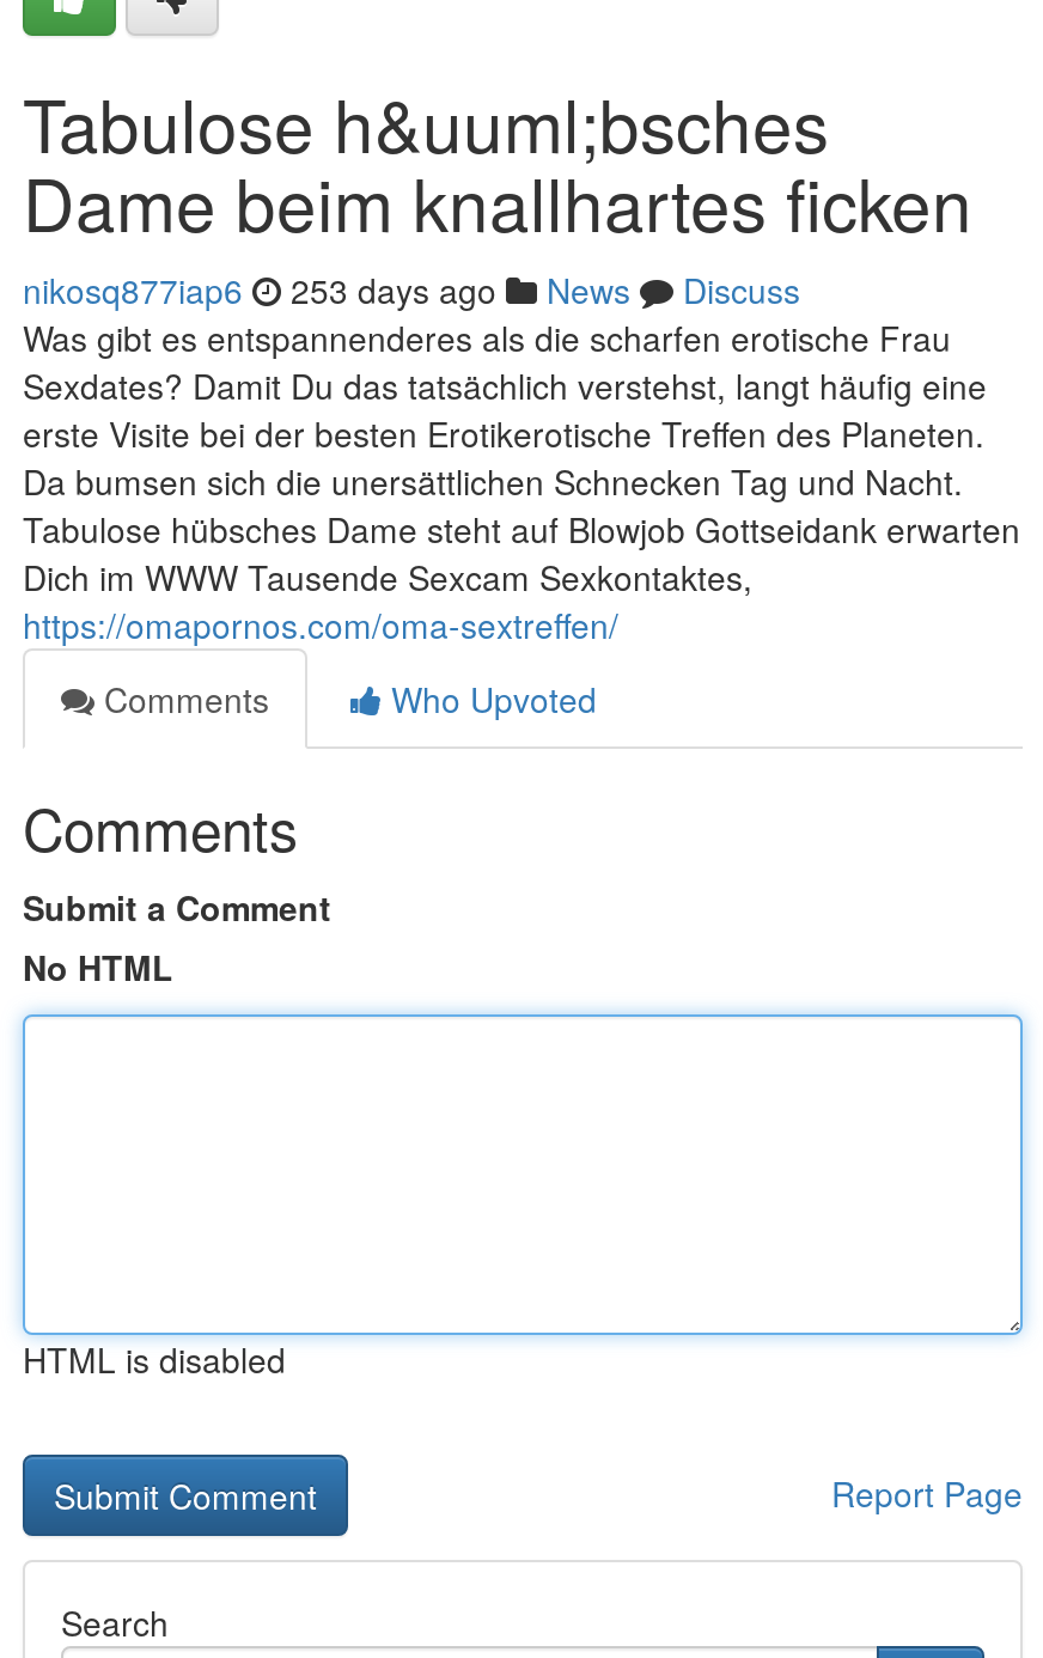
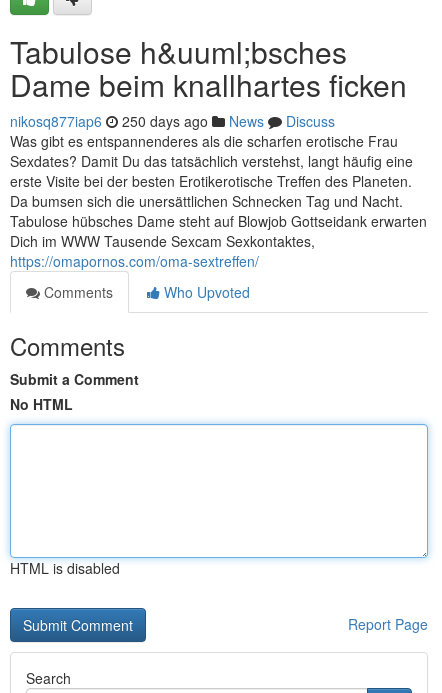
[23,266,800,313] nikosq877iap6 253 days ago News Discuss -> [10,111,335,131] nikosq877iap6 250 days ago News Discuss

